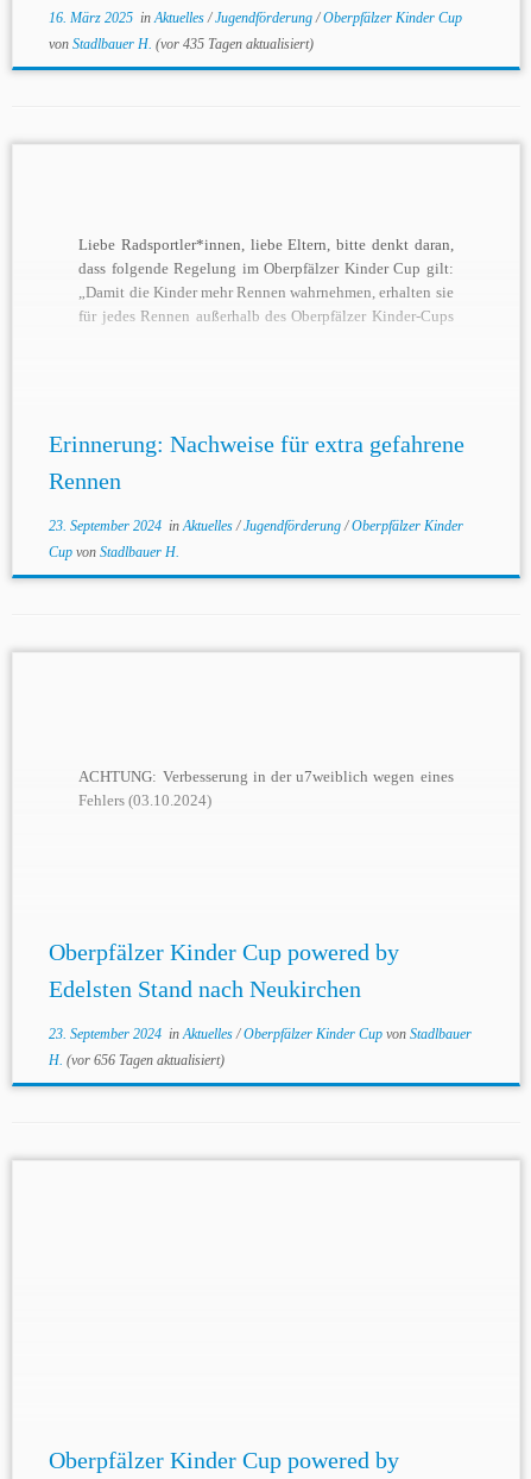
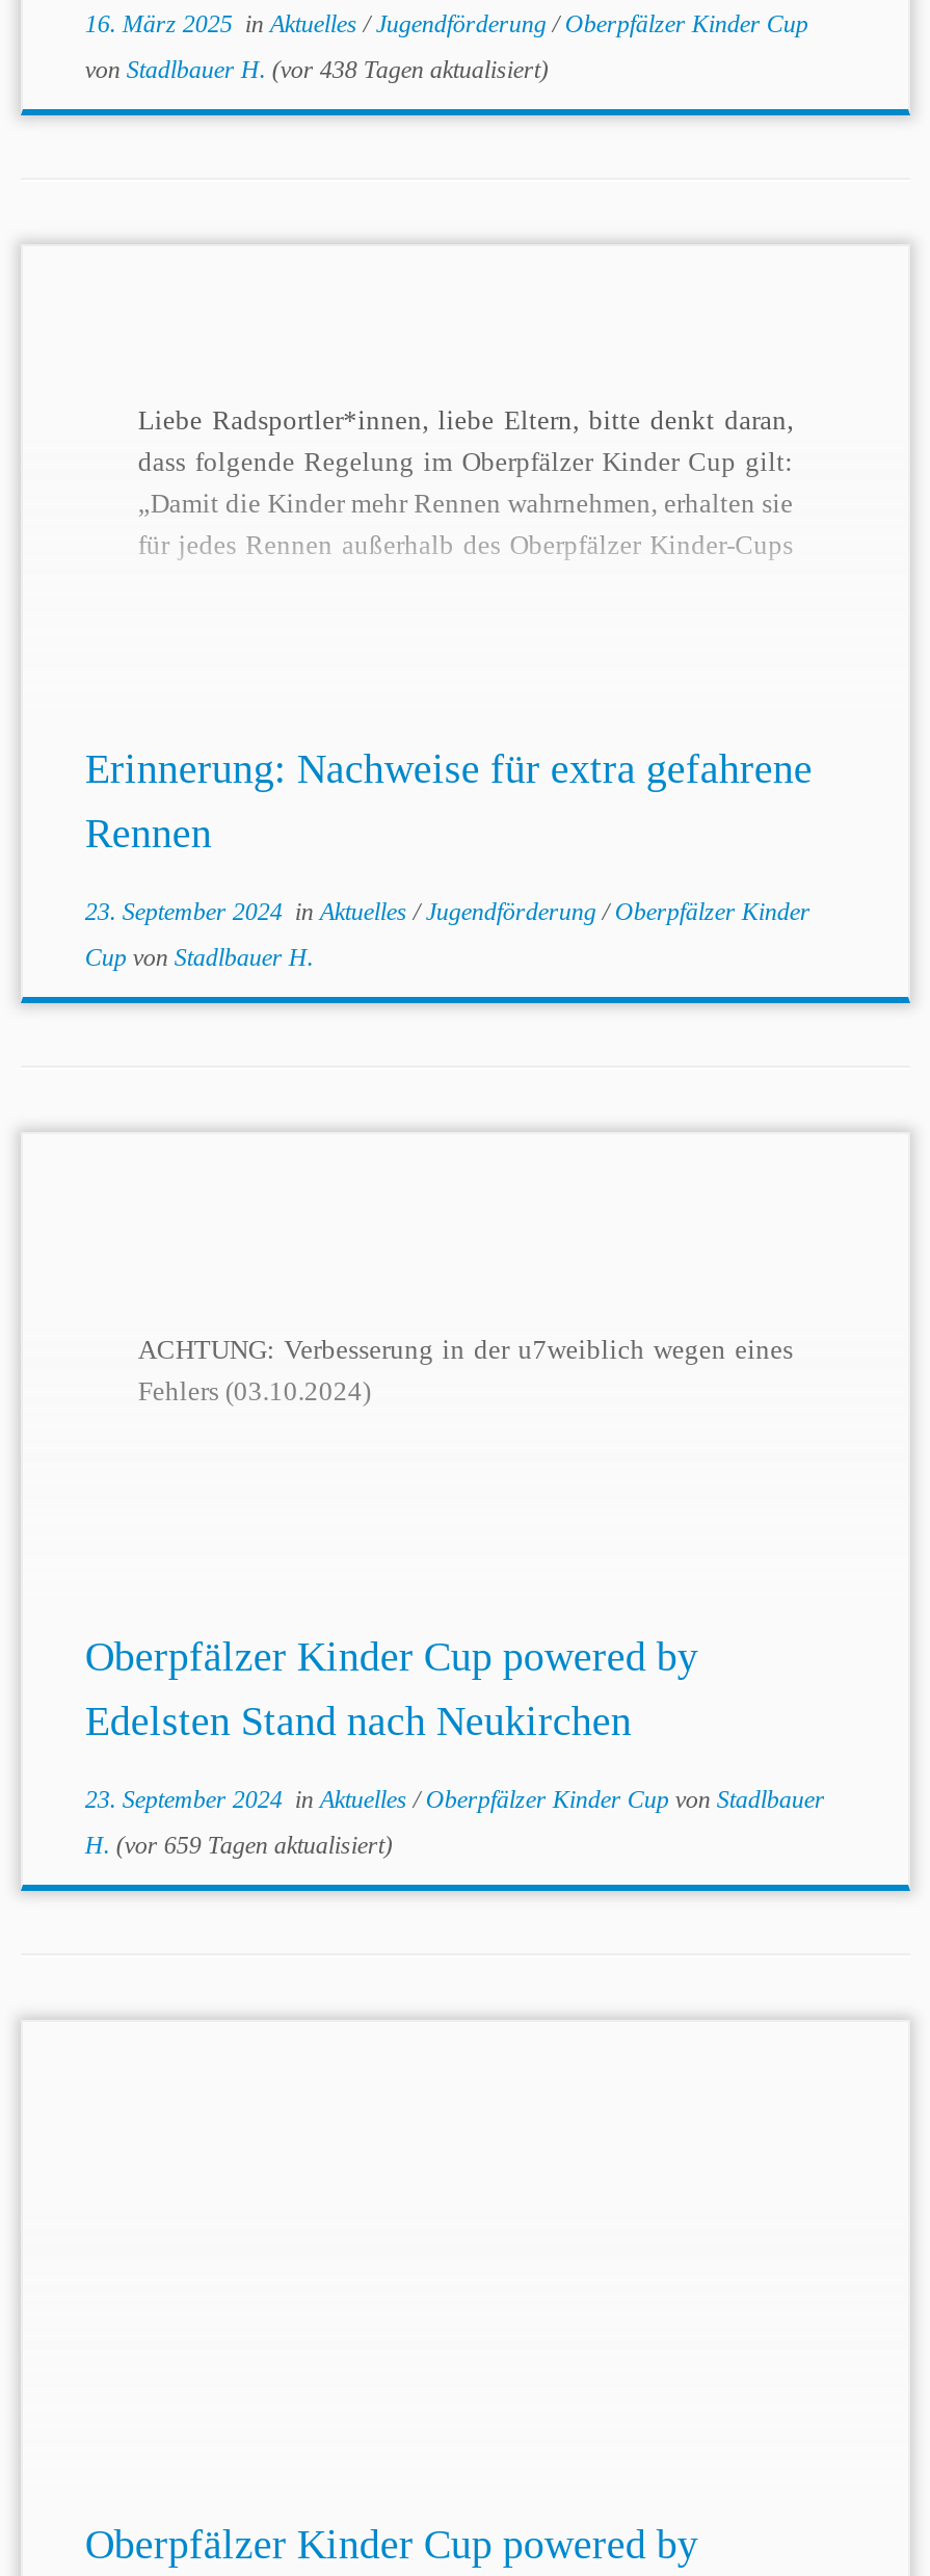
[48,36,313,52] von Stadlbauer H. (vor 435 Tagen aktualisiert) -> [85,55,548,84] von Stadlbauer H. (vor 438 Tagen aktualisiert)
[48,1052,224,1068] H. (vor 656 Tagen aktualisiert) -> [85,1831,392,1860] H. (vor 659 Tagen aktualisiert)

